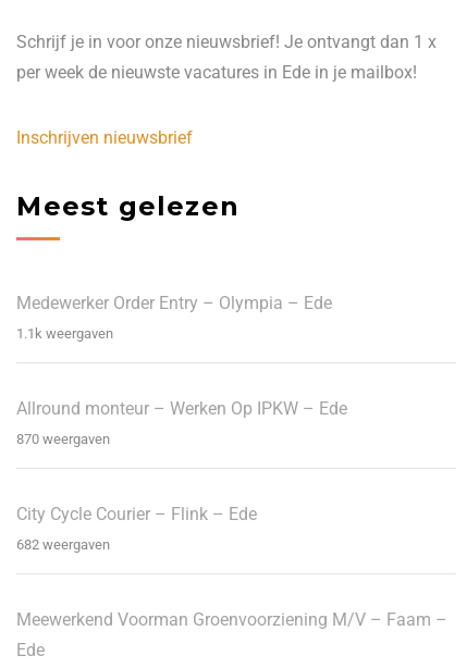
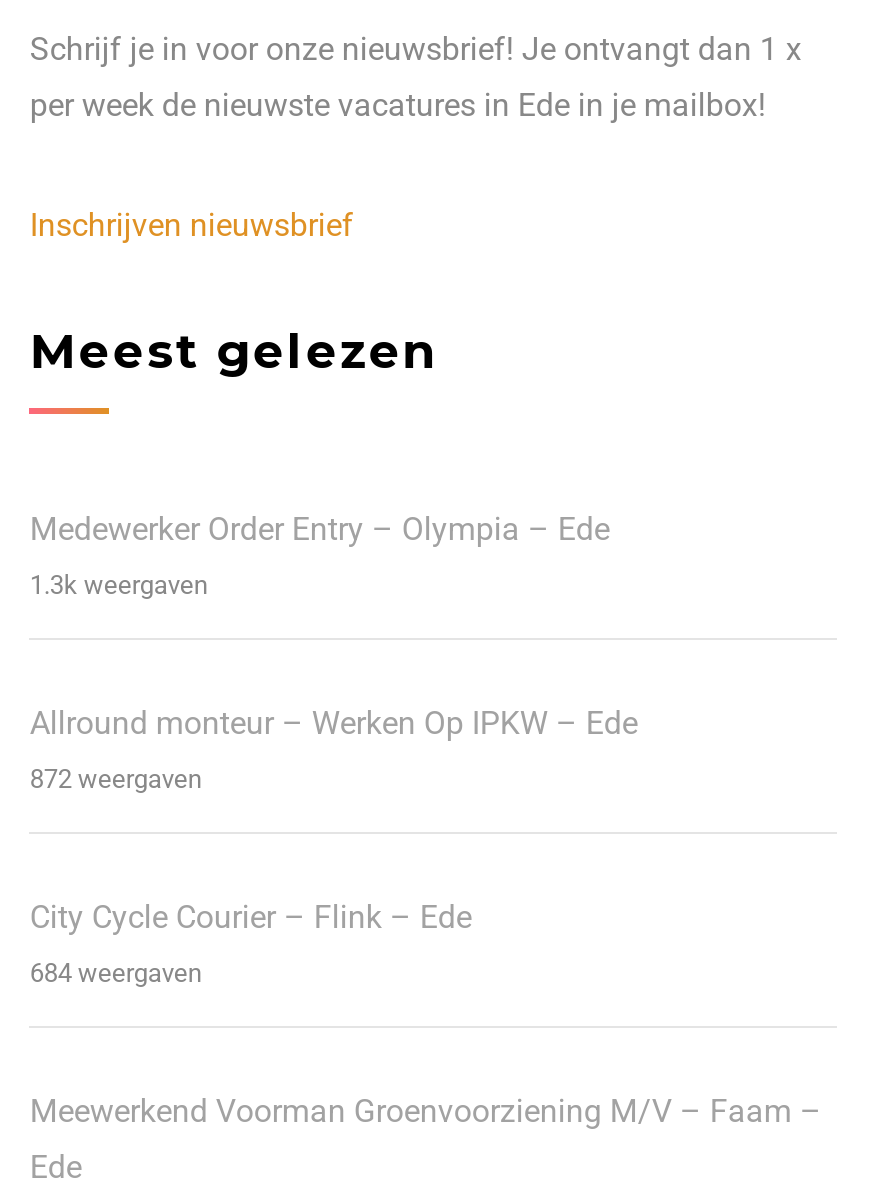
[17,325,114,341] 1.1k weergaven -> [30,570,208,600] 1.3k weergaven
[17,431,110,447] 870 weergaven -> [30,764,202,794] 872 weergaven
[17,536,110,552] 682 weergaven -> [30,958,202,988] 684 weergaven

